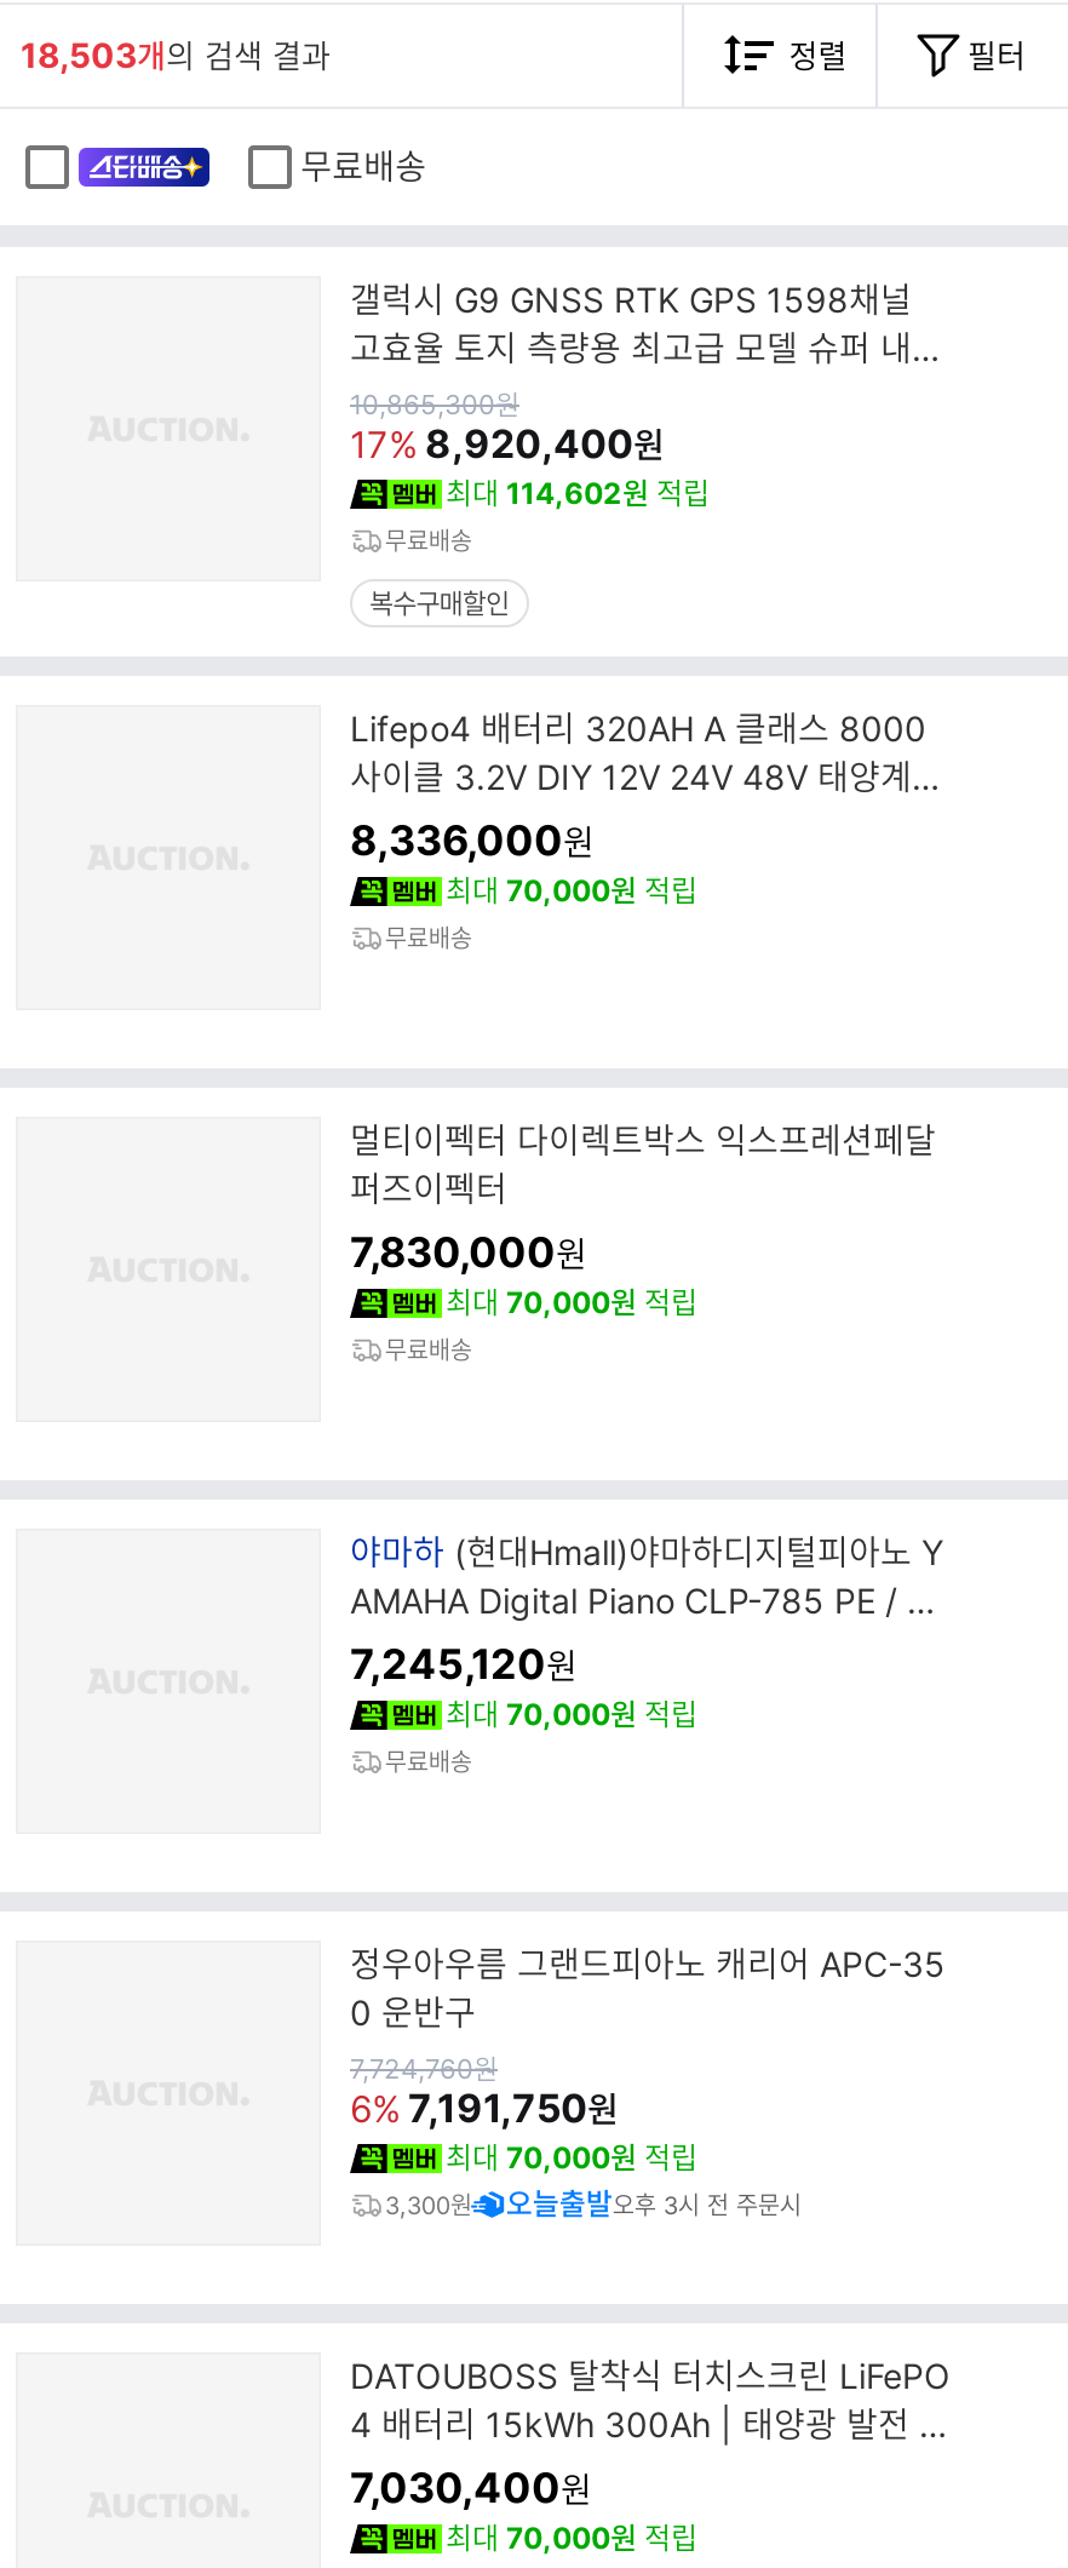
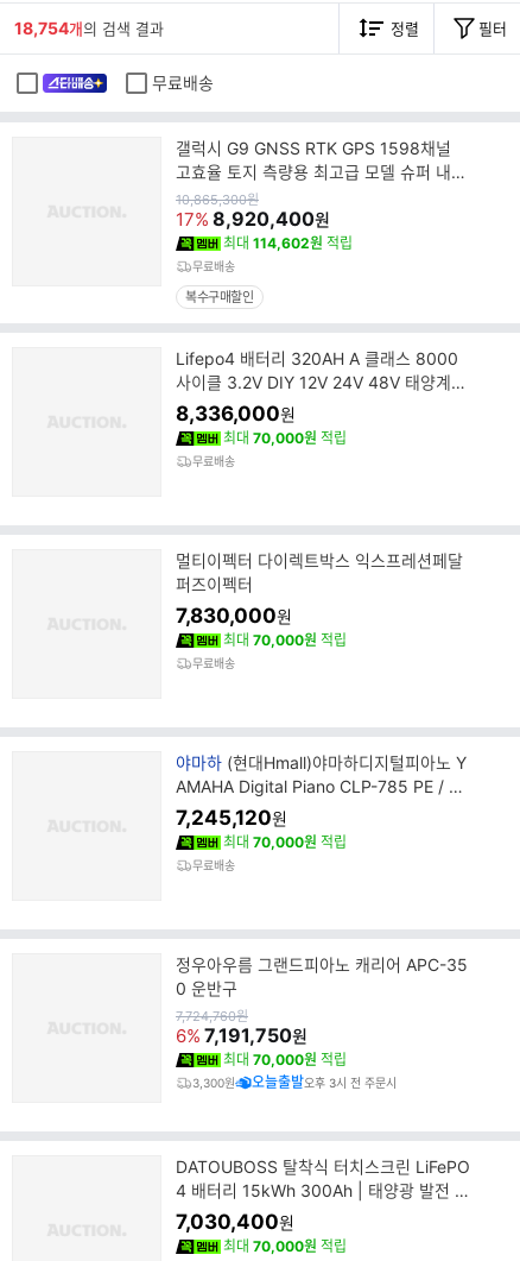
[21,34,331,75] 18,503개의 검색 결과 -> [14,18,164,38] 18,754개의 검색 결과

